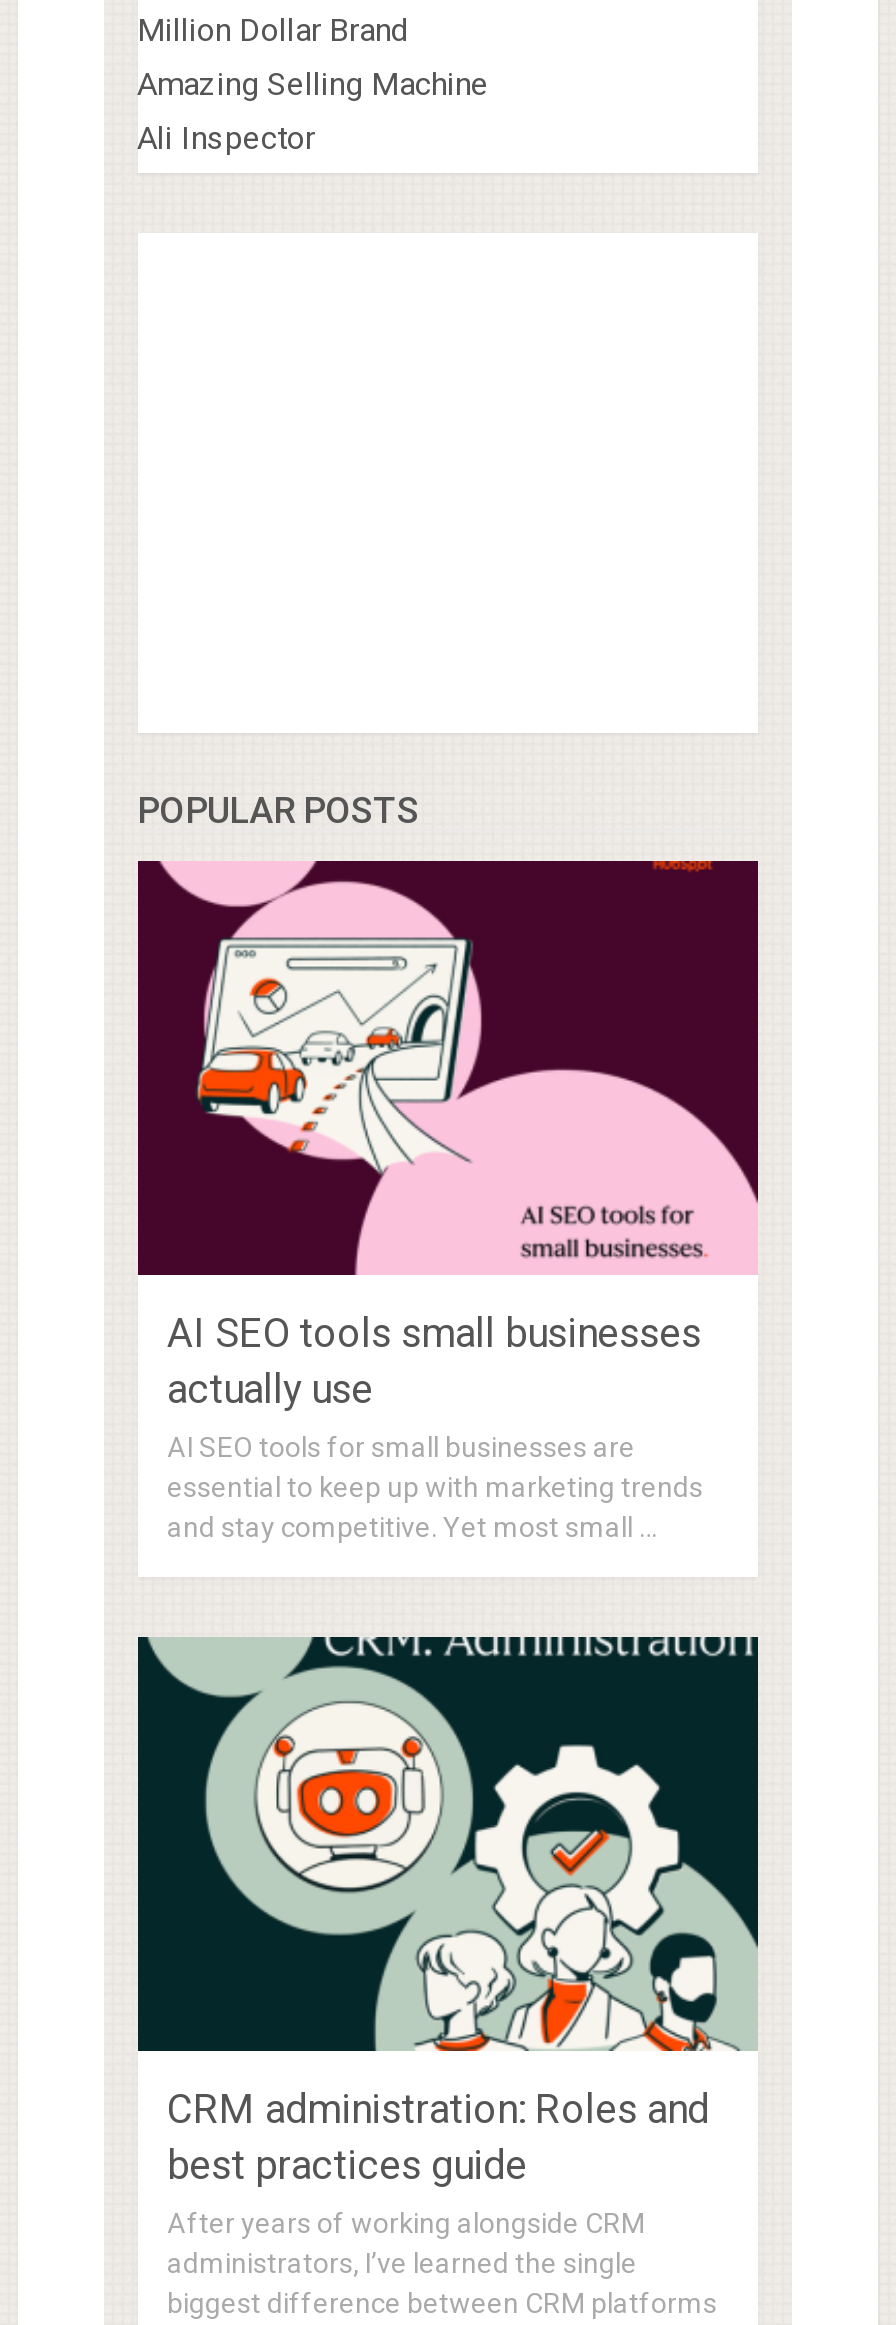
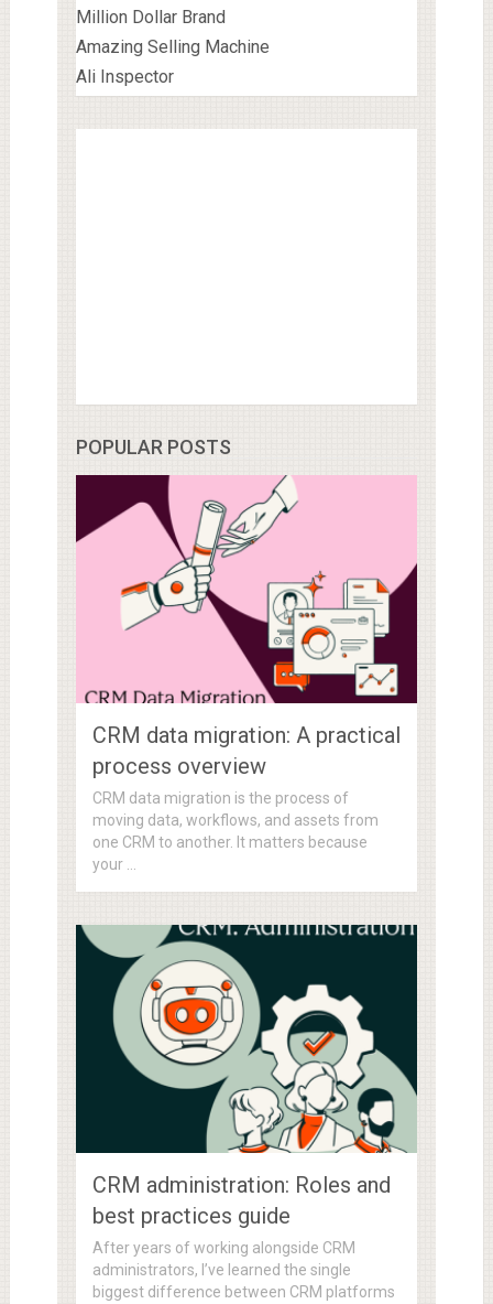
[136,859,760,1543] [image] | AI SEO tools small businesses | actually use | AI SEO tools for small businesses are | essential to keep up with marketing trends | and stay competitive. Yet most small … -> [76,474,418,873] [image] | CRM data migration: A practical | process overview | CRM data migration is the process of | moving data, workflows, and assets from | one CRM to another. It matters because | your …

